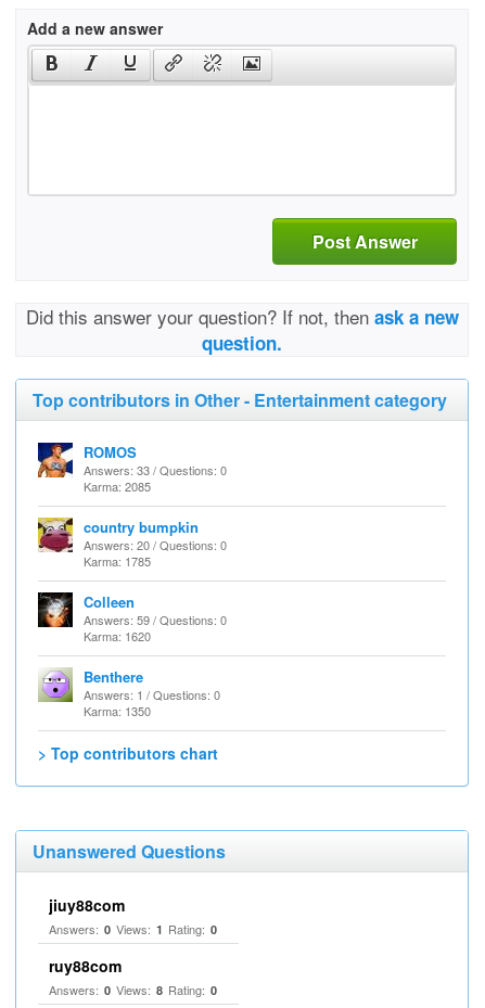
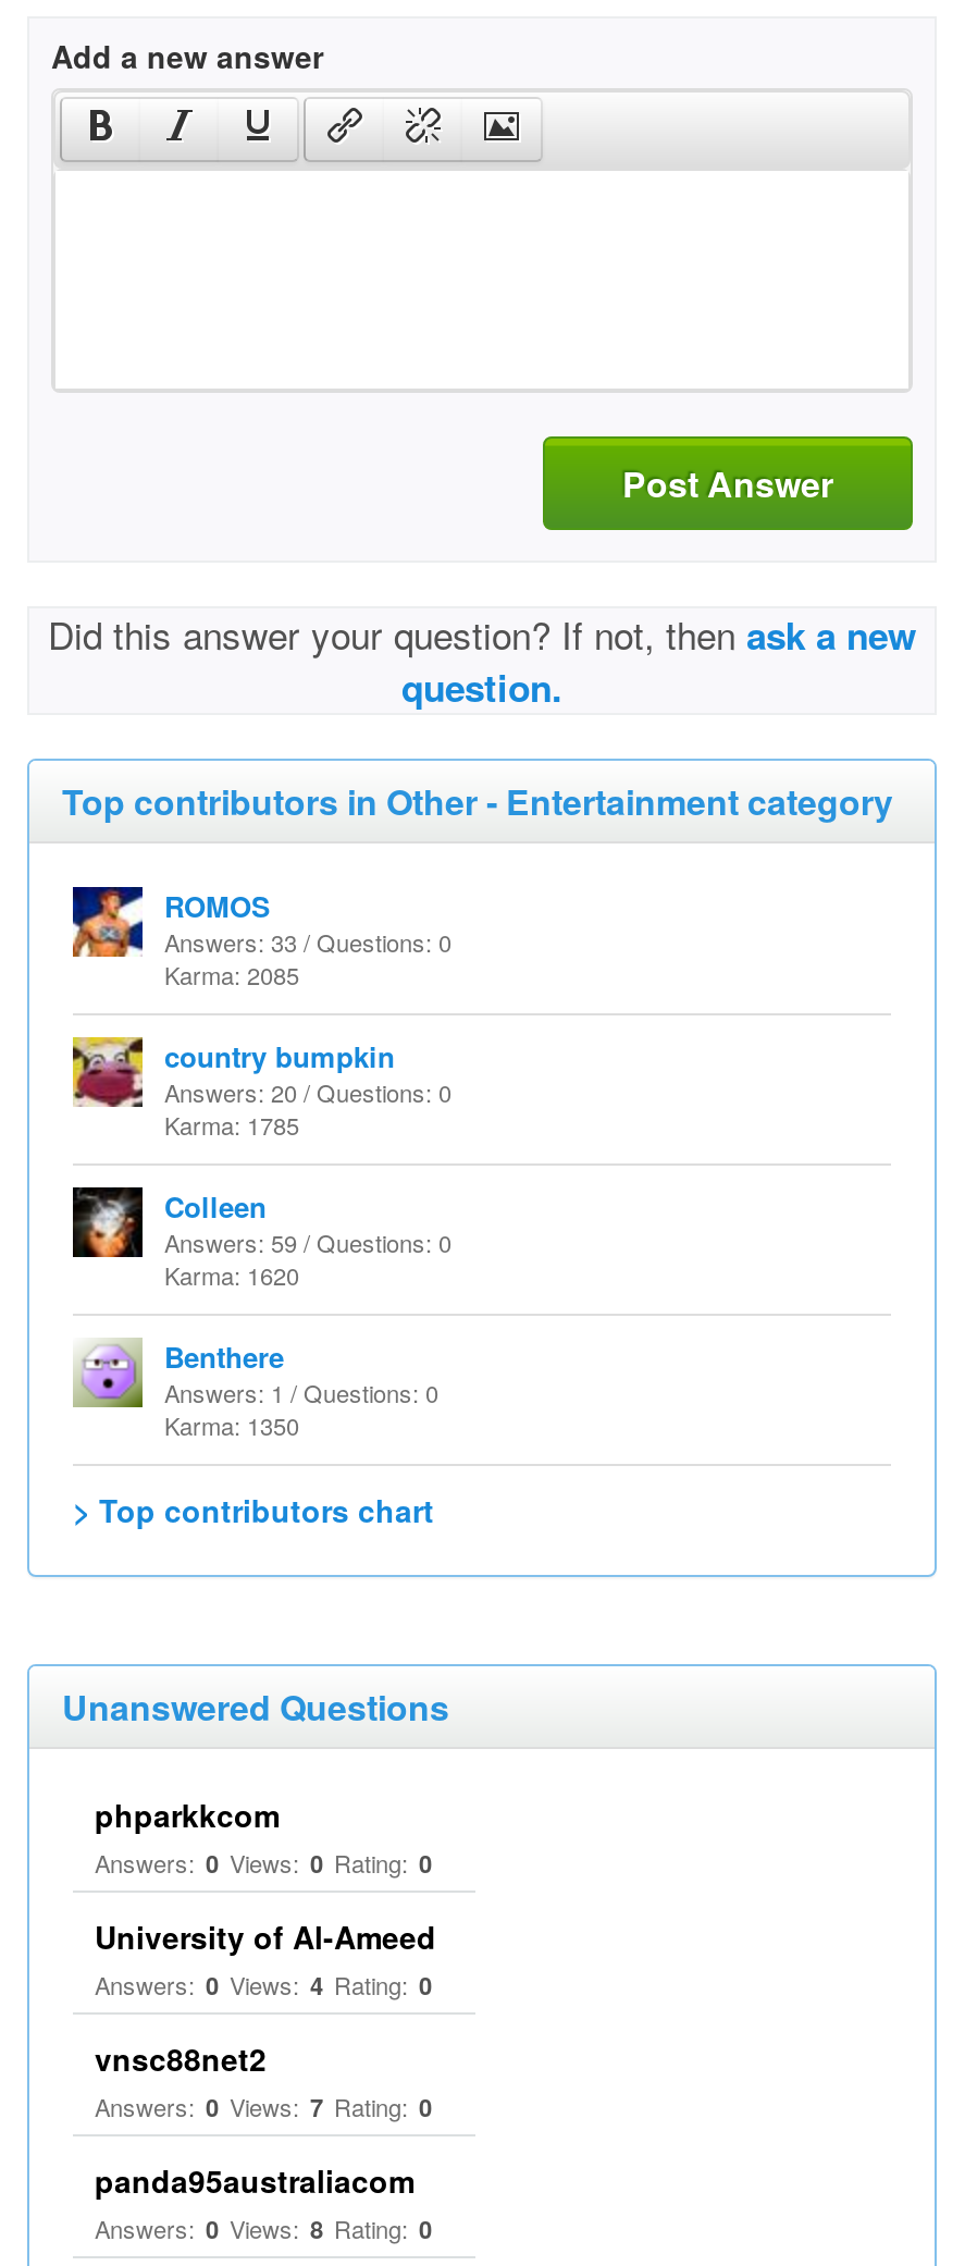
[49,894,217,977] jiuy88com | Answers: 0 Views: 1 Rating: 0 | ruy88com -> [95,1793,436,2202] phparkkcom | Answers: 0 Views: 0 Rating: 0 | University of Al-Ameed | Answers: 0 Views: 4 Rating: 0 | vnsc88net2 | Answers: 0 Views: 7 Rating: 0 | panda95australiacom

